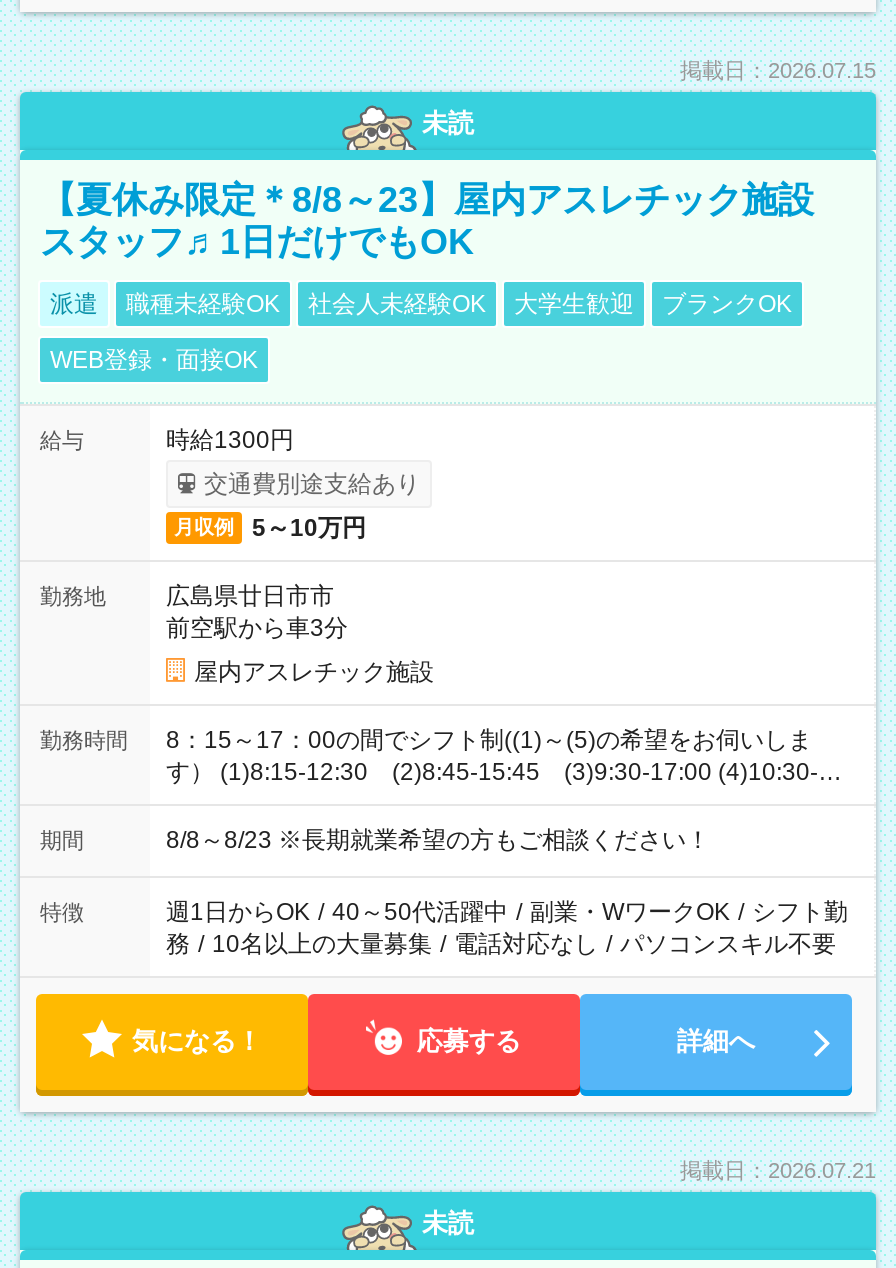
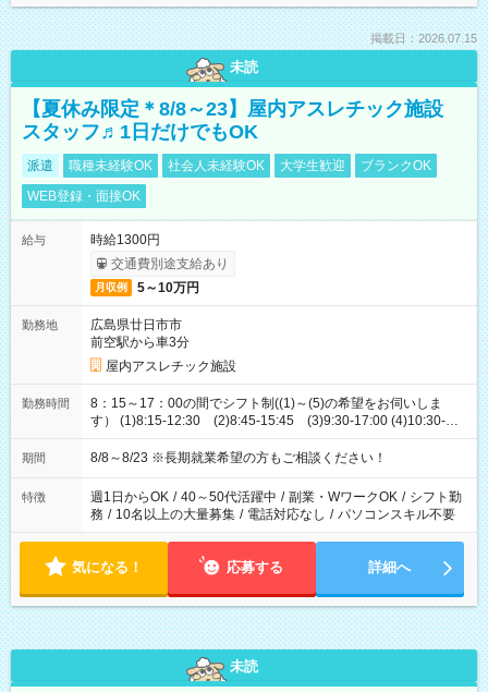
[680,1158,876,1182] 掲載日：2026.07.21 -> none

